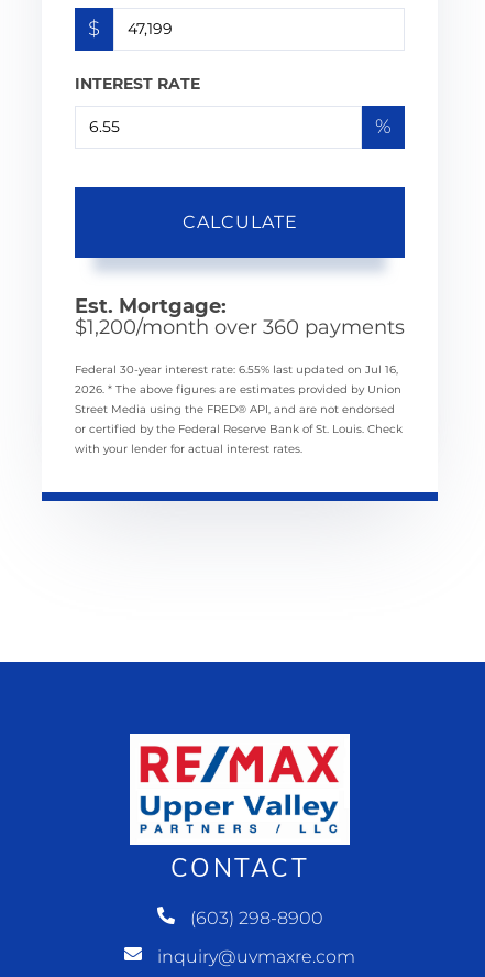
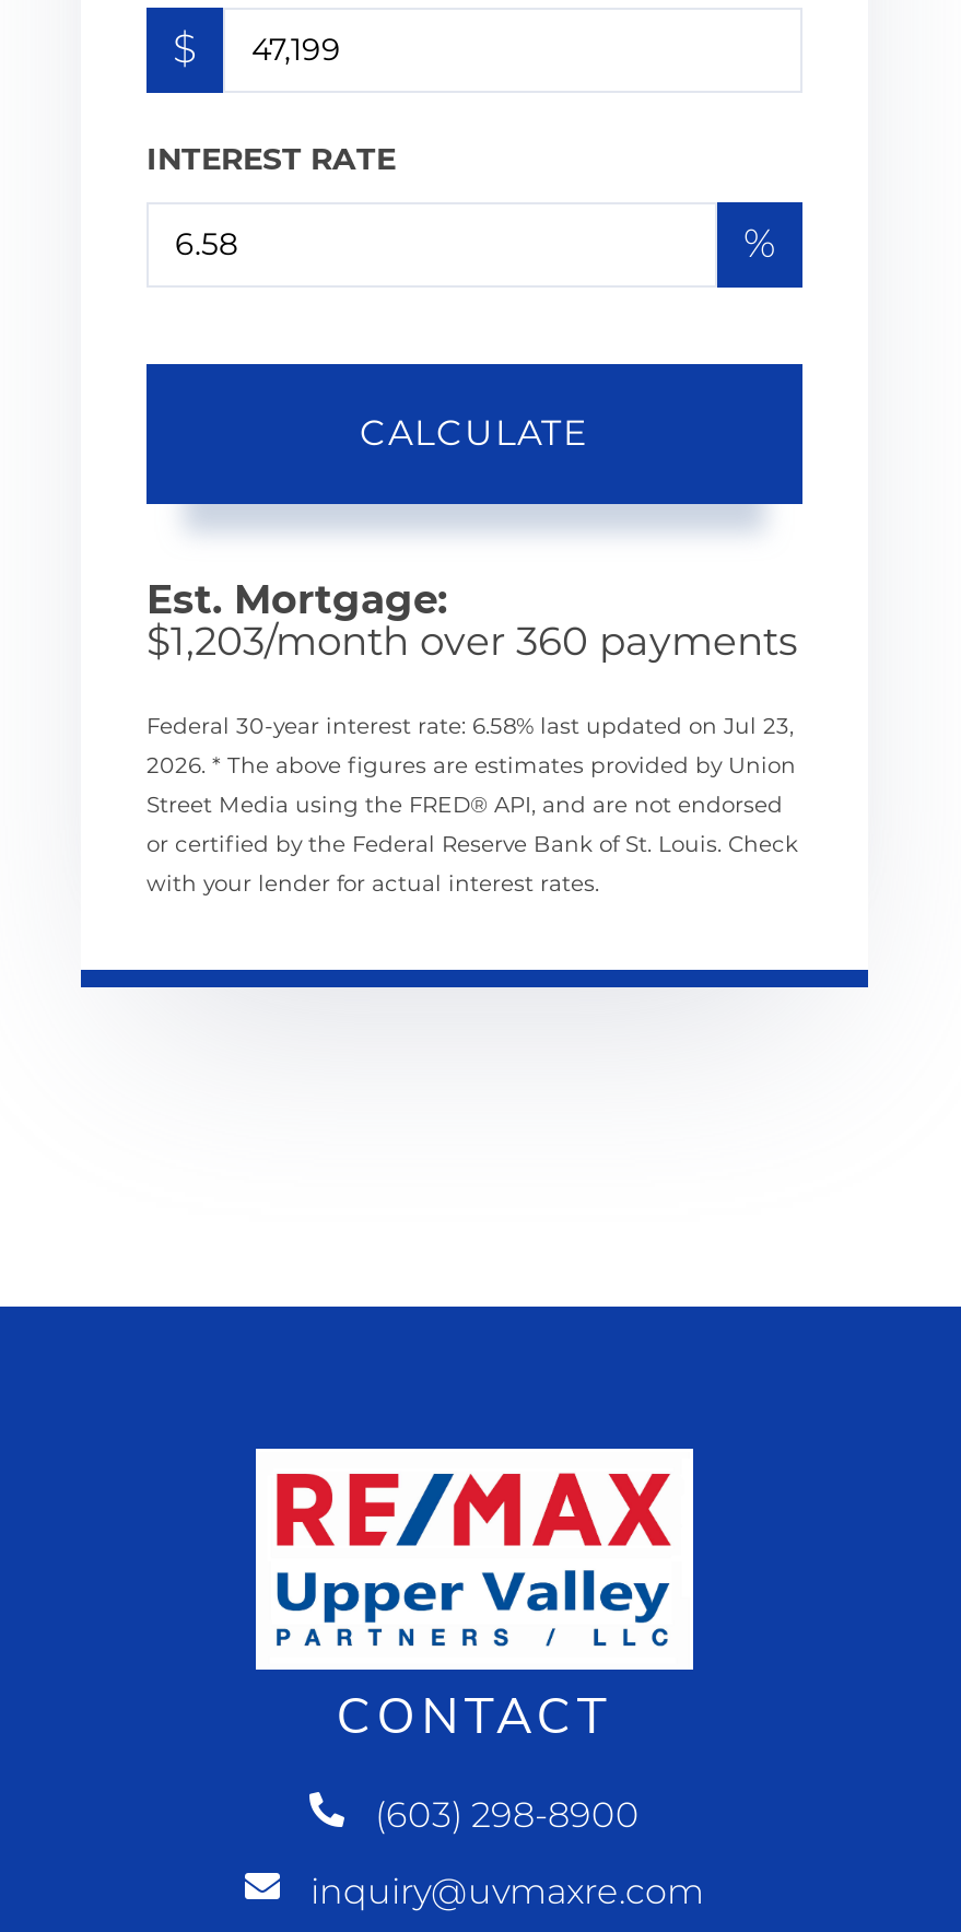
[75,314,405,339] $1,200/month over 360 payments -> [147,617,798,665] $1,203/month over 360 payments
[75,362,398,376] Federal 30-year interest rate: 6.55% last updated on Jul 16, -> [147,711,794,739] Federal 30-year interest rate: 6.58% last updated on Jul 23,

